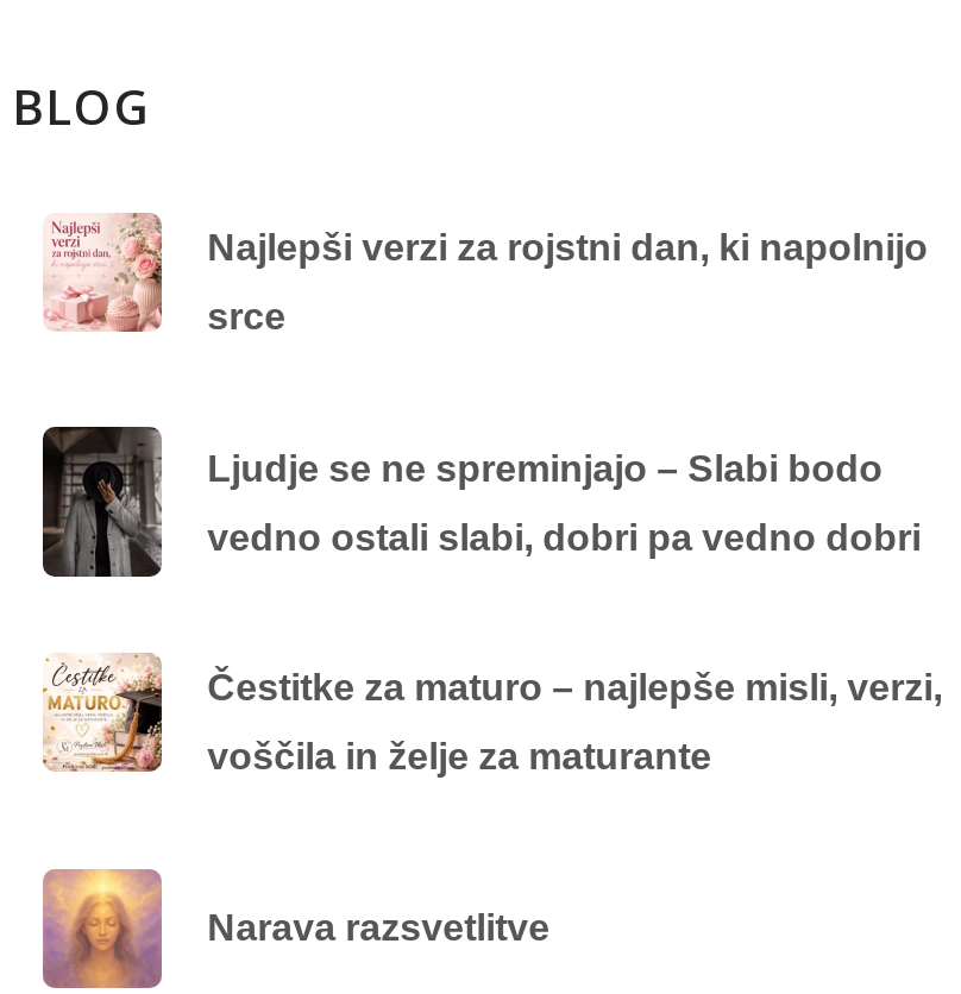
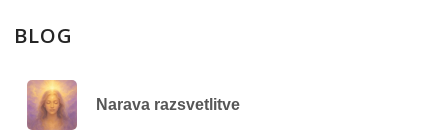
[45,215,928,336] [image] | Najlepši verzi za rojstni dan, ki napolnijo | srce -> none
[40,424,921,579] [image] | Ljudje se ne spreminjajo – Slabi bodo | vedno ostali slabi, dobri pa vedno dobri -> none
[40,653,942,778] [image] | Čestitke za maturo – najlepše misli, verzi, | voščila in želje za maturante -> none

